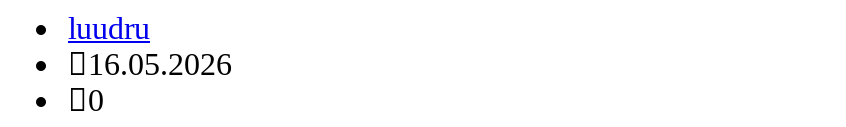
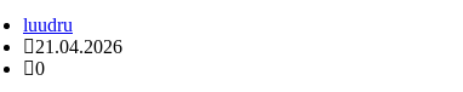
[88,48,232,82] 16.05.2026 -> [35,37,122,57] 21.04.2026

